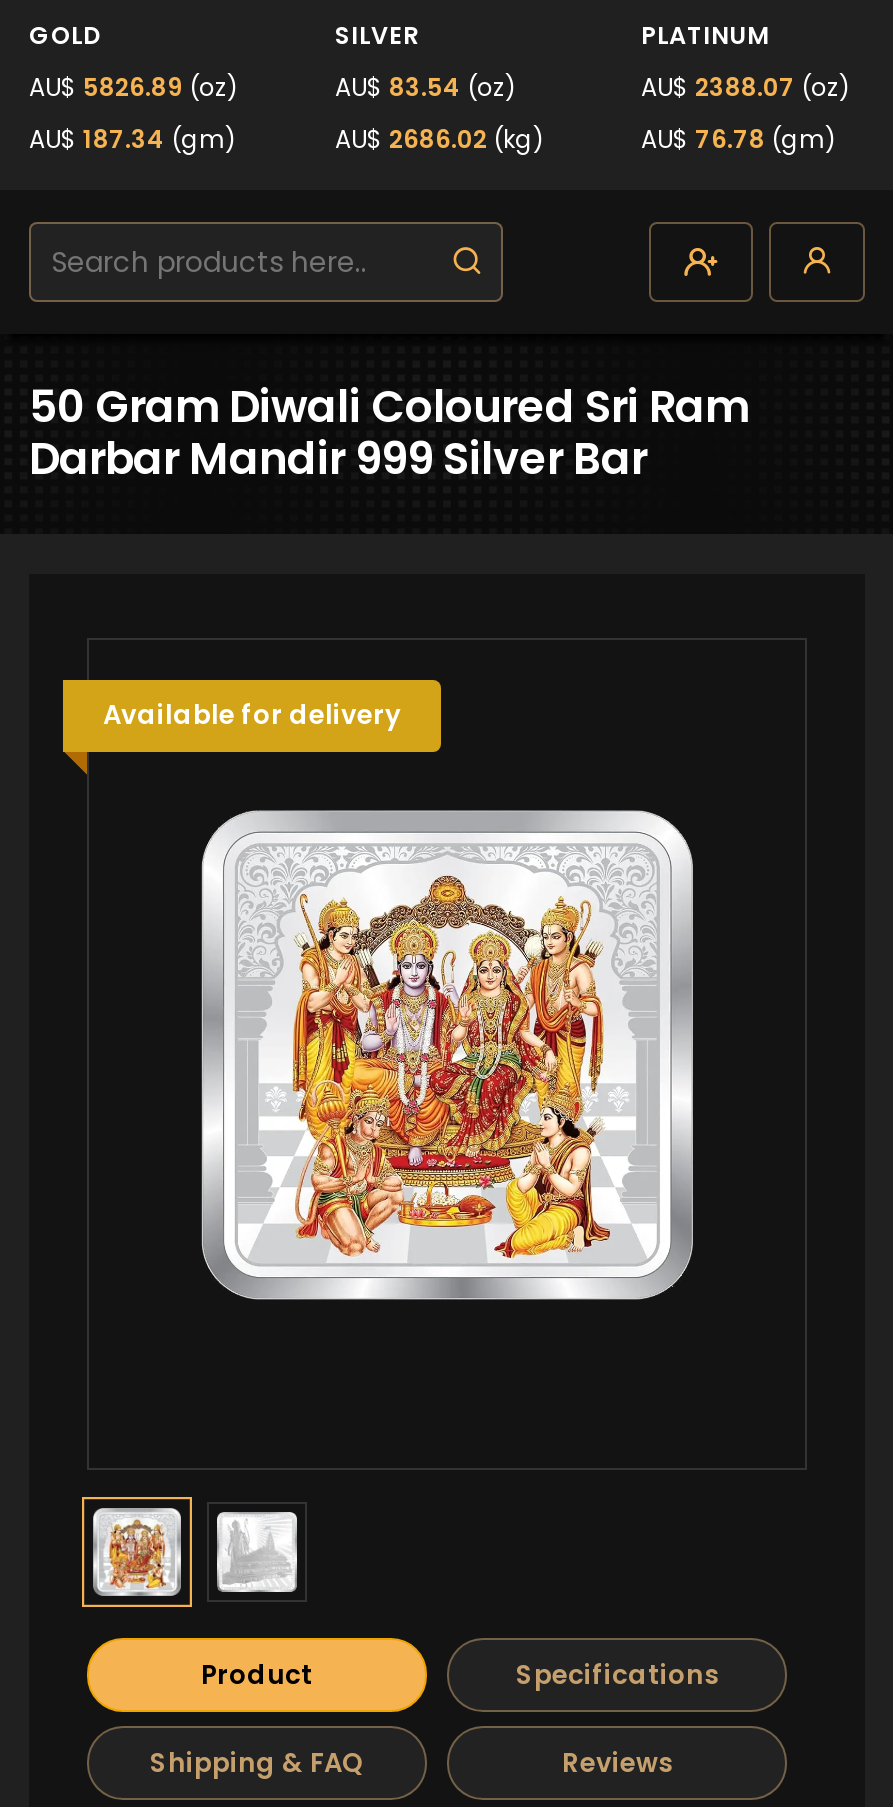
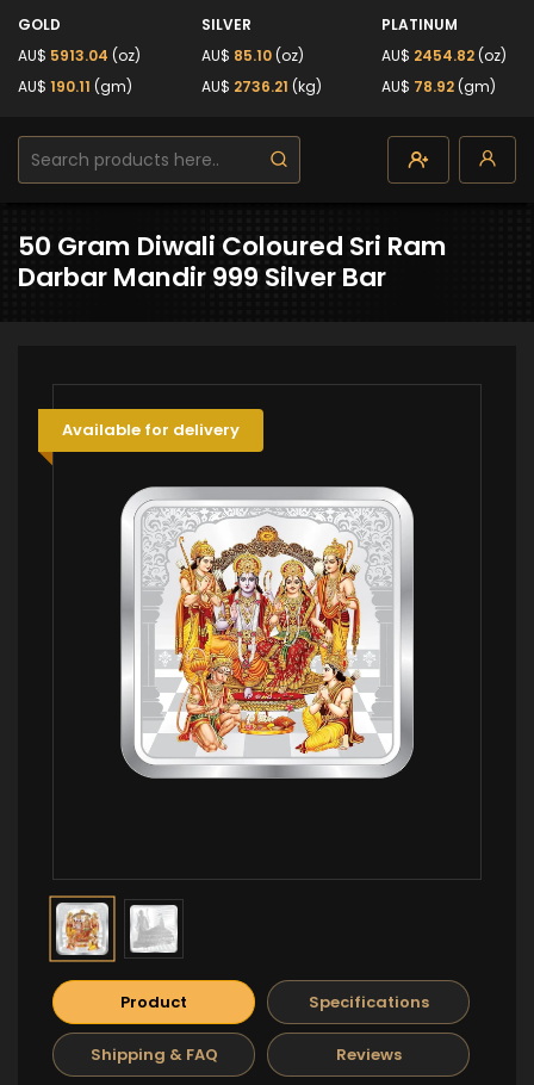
[29,70,237,104] AU$5826.89 (oz) -> [18,45,141,66] AU$5913.04 (oz)
[335,70,515,104] AU$83.54 (oz) -> [201,45,303,66] AU$85.10 (oz)
[641,70,849,104] AU$2388.07 (oz) -> [381,45,507,66] AU$2454.82 (oz)
[29,122,235,156] AU$187.34 (gm) -> [18,76,132,97] AU$190.11 (gm)
[335,122,543,156] AU$2686.02 (kg) -> [201,76,321,97] AU$2736.21 (kg)
[641,122,835,156] AU$76.78 (gm) -> [381,76,496,97] AU$78.92 (gm)

